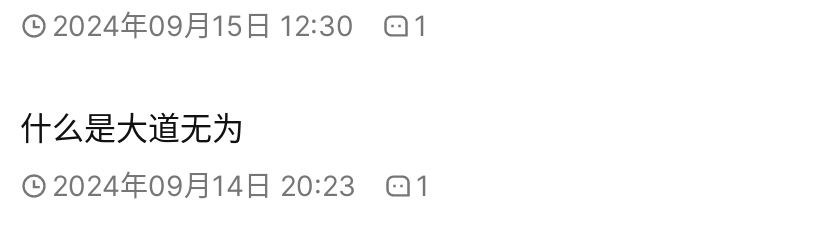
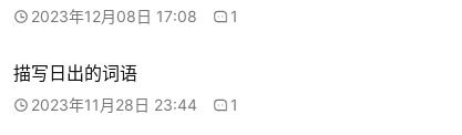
[52,8,428,42] 2024年09月15日 12:30 1 -> [31,7,238,26] 2023年12月08日 17:08 1
[20,108,244,148] 什么是大道无为 -> [13,62,137,84] 描写日出的词语
[52,168,430,202] 2024年09月14日 20:23 1 -> [31,95,238,114] 2023年11月28日 23:44 1

